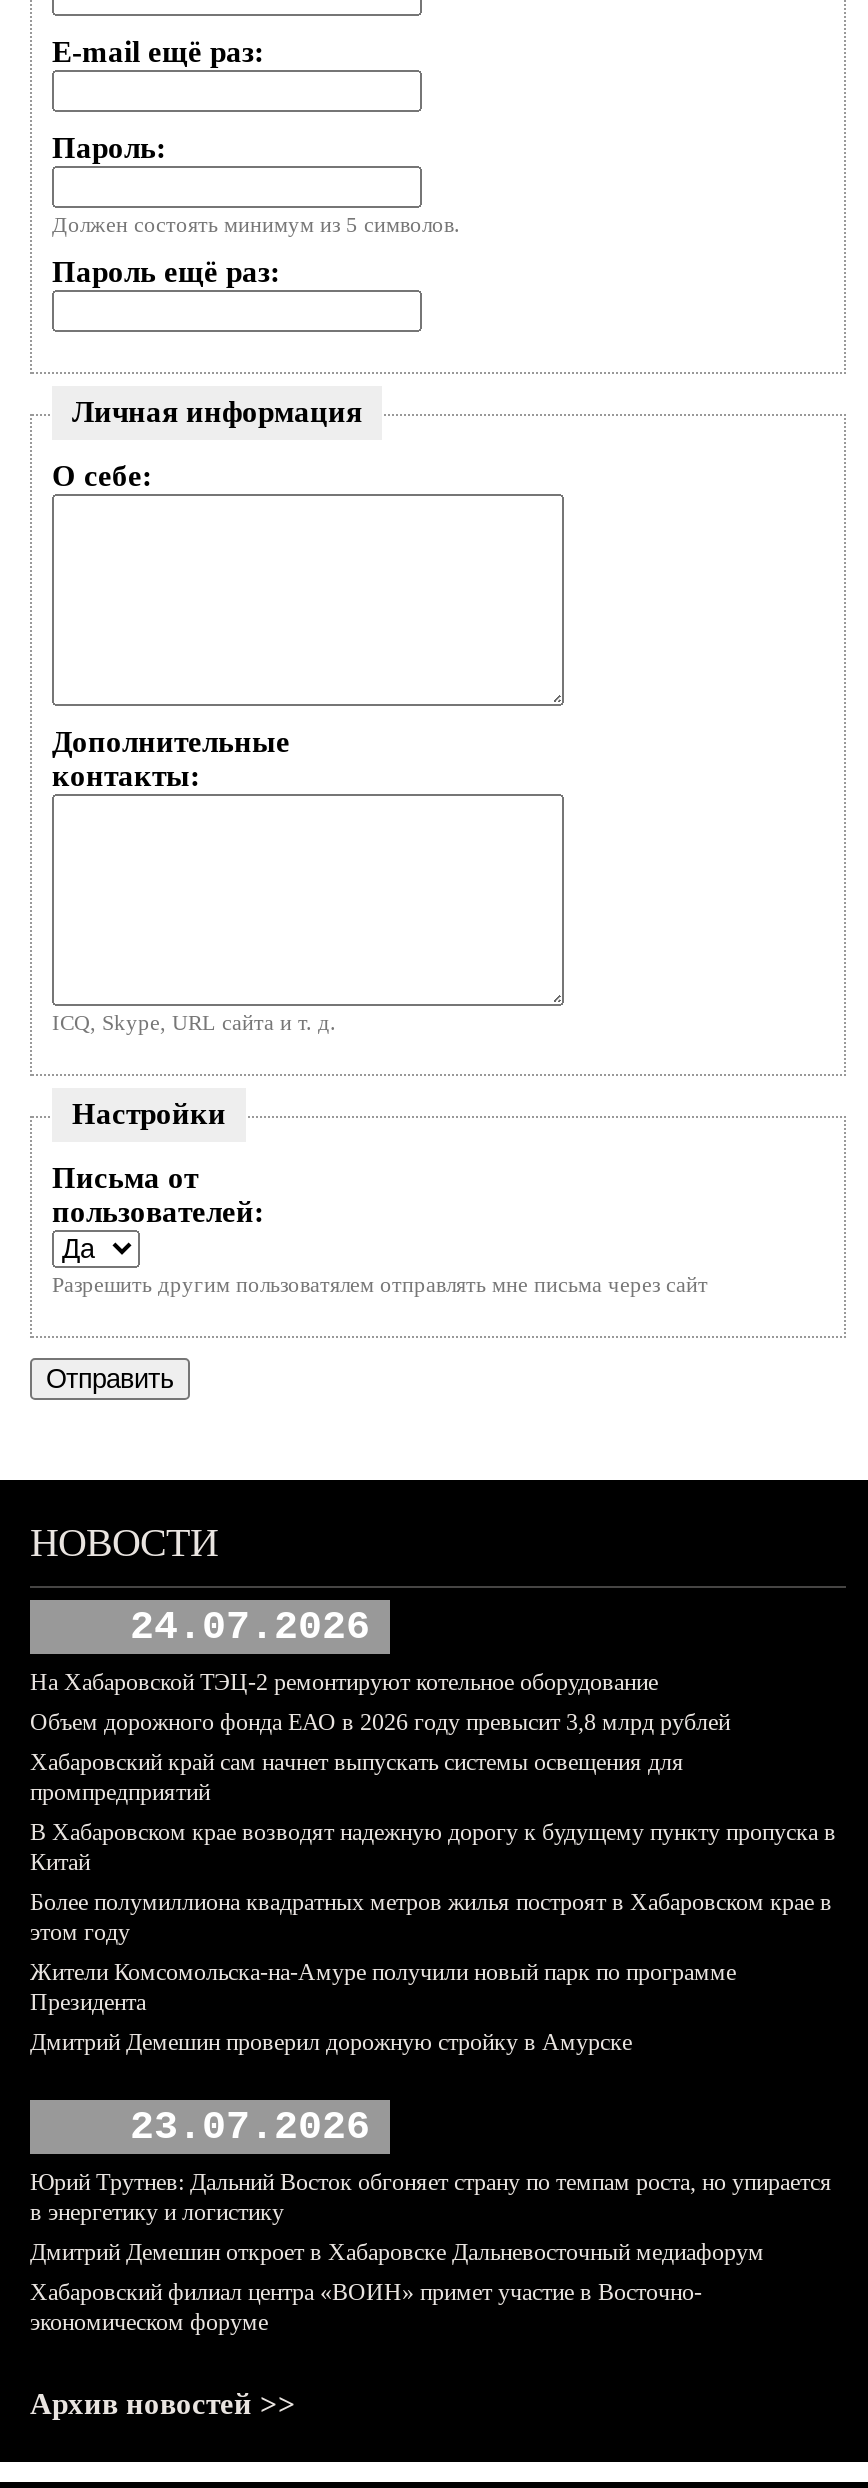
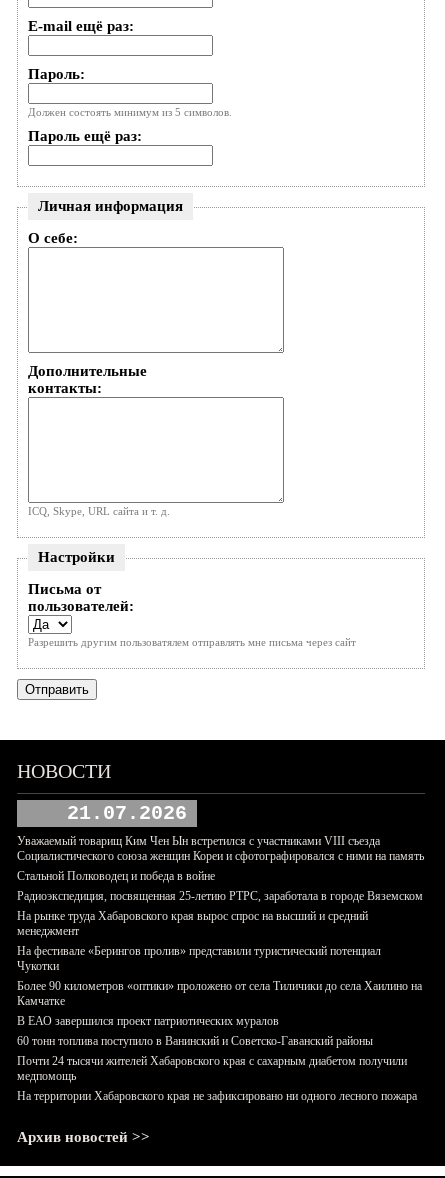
[30,1604,836,2336] 24.07.2026 | На Хабаровской ТЭЦ-2 ремонтируют котельное оборудование | Объем дорожного фонда ЕАО в 2026 году превысит 3,8 млрд рублей | Хабаровский край сам начнет выпускать системы освещения для | промпредприятий | В Хабаровском крае возводят надежную дорогу к будущему пункту пропуска в | Китай | Более полумиллиона квадратных метров жилья построят в Хабаровском крае в | этом году | Жители Комсомольска-на-Амуре получили новый парк по программе | Президента | Дмитрий Демешин проверил дорожную стройку в Амурске | 23.07.2026 | Юрий Трутнев: Дальний Восток обгоняет страну по темпам роста, но упирается | в энергетику и логистику | Дмитрий Демешин откроет в Хабаровске Дальневосточный медиафорум | Хабаровский филиал центра «ВОИН» примет участие в Восточно- | экономическом форуме -> [17,802,424,1103] 21.07.2026 | Уважаемый товарищ Ким Чен Ын встретился с участниками VIII съезда | Социалистического союза женщин Кореи и сфотографировался с ними на память | Стальной Полководец и победа в войне | Радиоэкспедиция, посвященная 25-летию РТРС, заработала в городе Вяземском | На рынке труда Хабаровского края вырос спрос на высший и средний | менеджмент | На фестивале «Берингов пролив» представили туристический потенциал | Чукотки | Более 90 километров «оптики» проложено от села Тиличики до села Хаилино на | Камчатке | В ЕАО завершился проект патриотических муралов | 60 тонн топлива поступило в Ванинский и Советско-Гаванский районы | Почти 24 тысячи жителей Хабаровского края с сахарным диабетом получили | медпомощь | На территории Хабаровского края не зафиксировано ни одного лесного пожара

